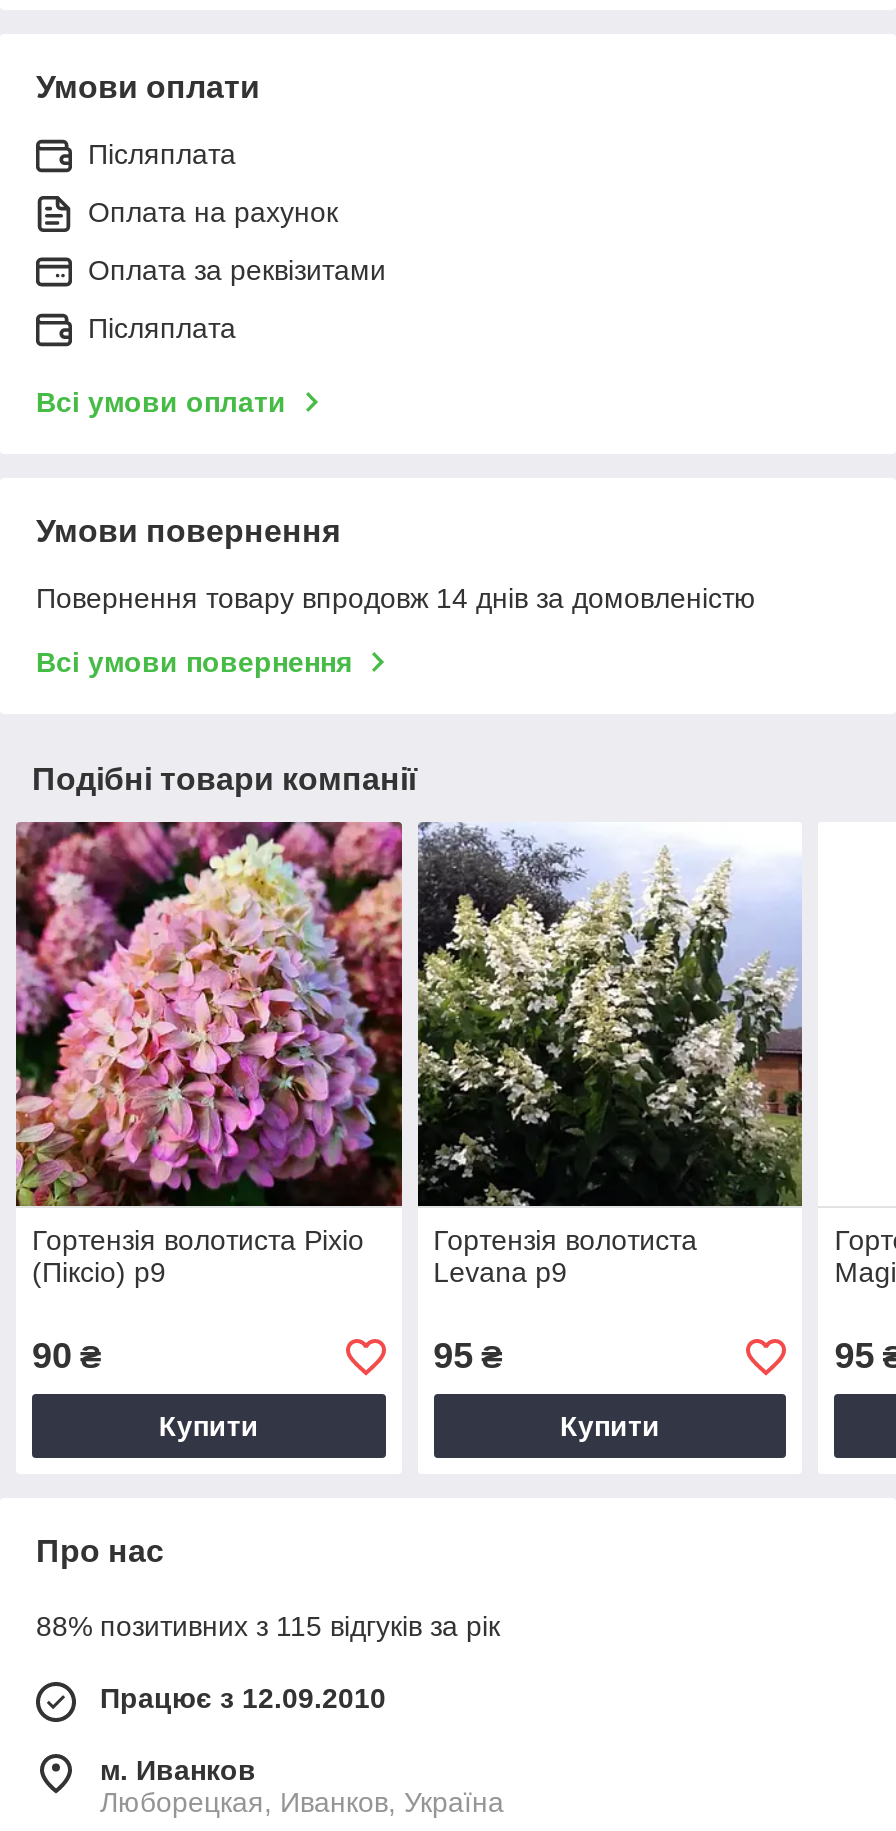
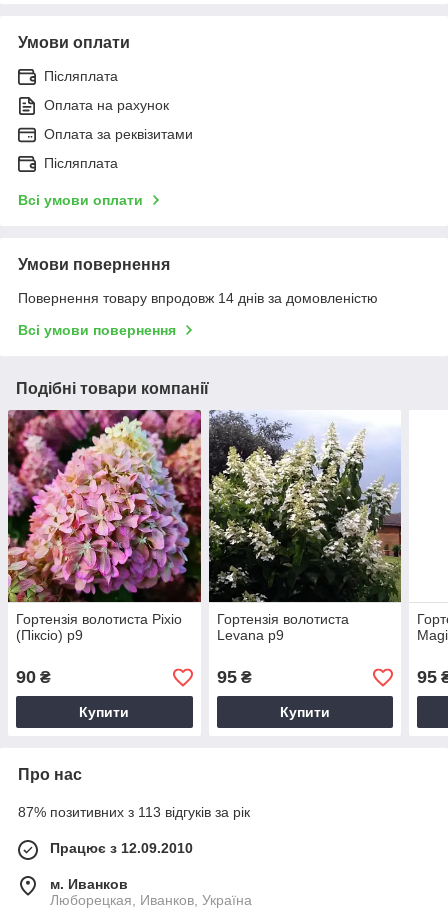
[36,1611,500,1643] 88% позитивних з 115 відгуків за рік -> [18,804,250,820] 87% позитивних з 113 відгуків за рік

